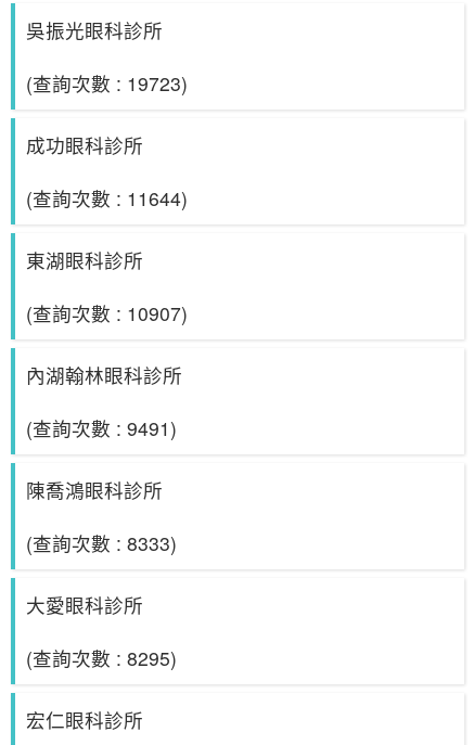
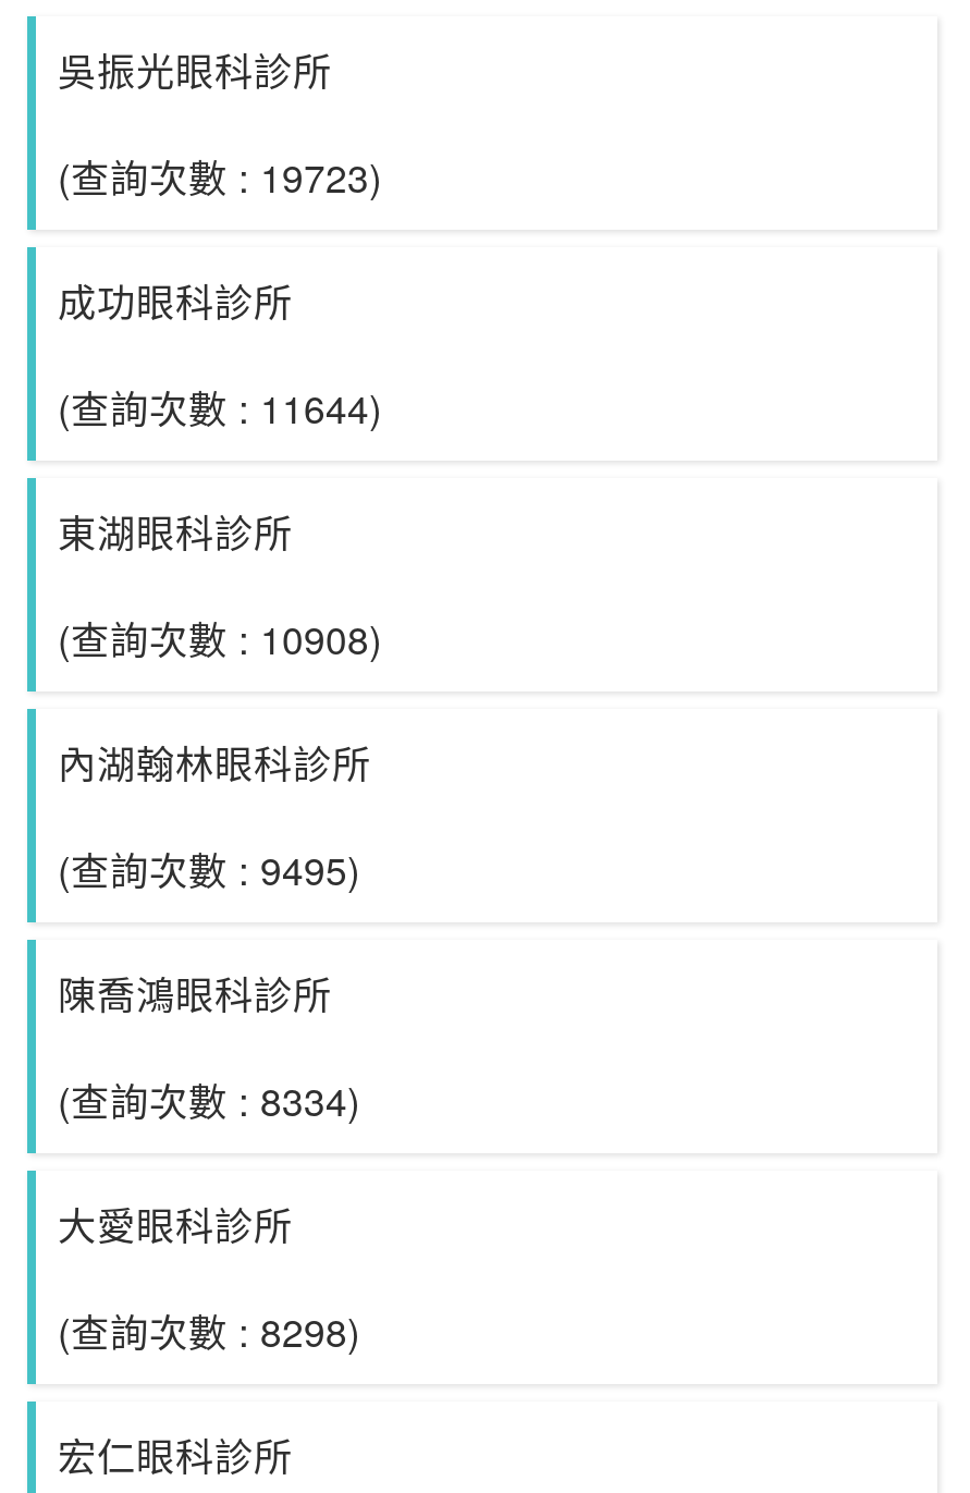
[26,300,188,327] (查詢次數 : 10907) -> [58,611,382,666] (查詢次數 : 10908)
[26,414,177,442] (查詢次數 : 9491) -> [58,842,360,897] (查詢次數 : 9495)
[26,529,177,557] (查詢次數 : 8333) -> [58,1073,360,1128] (查詢次數 : 8334)
[26,644,177,671] (查詢次數 : 8295) -> [58,1304,360,1358] (查詢次數 : 8298)

